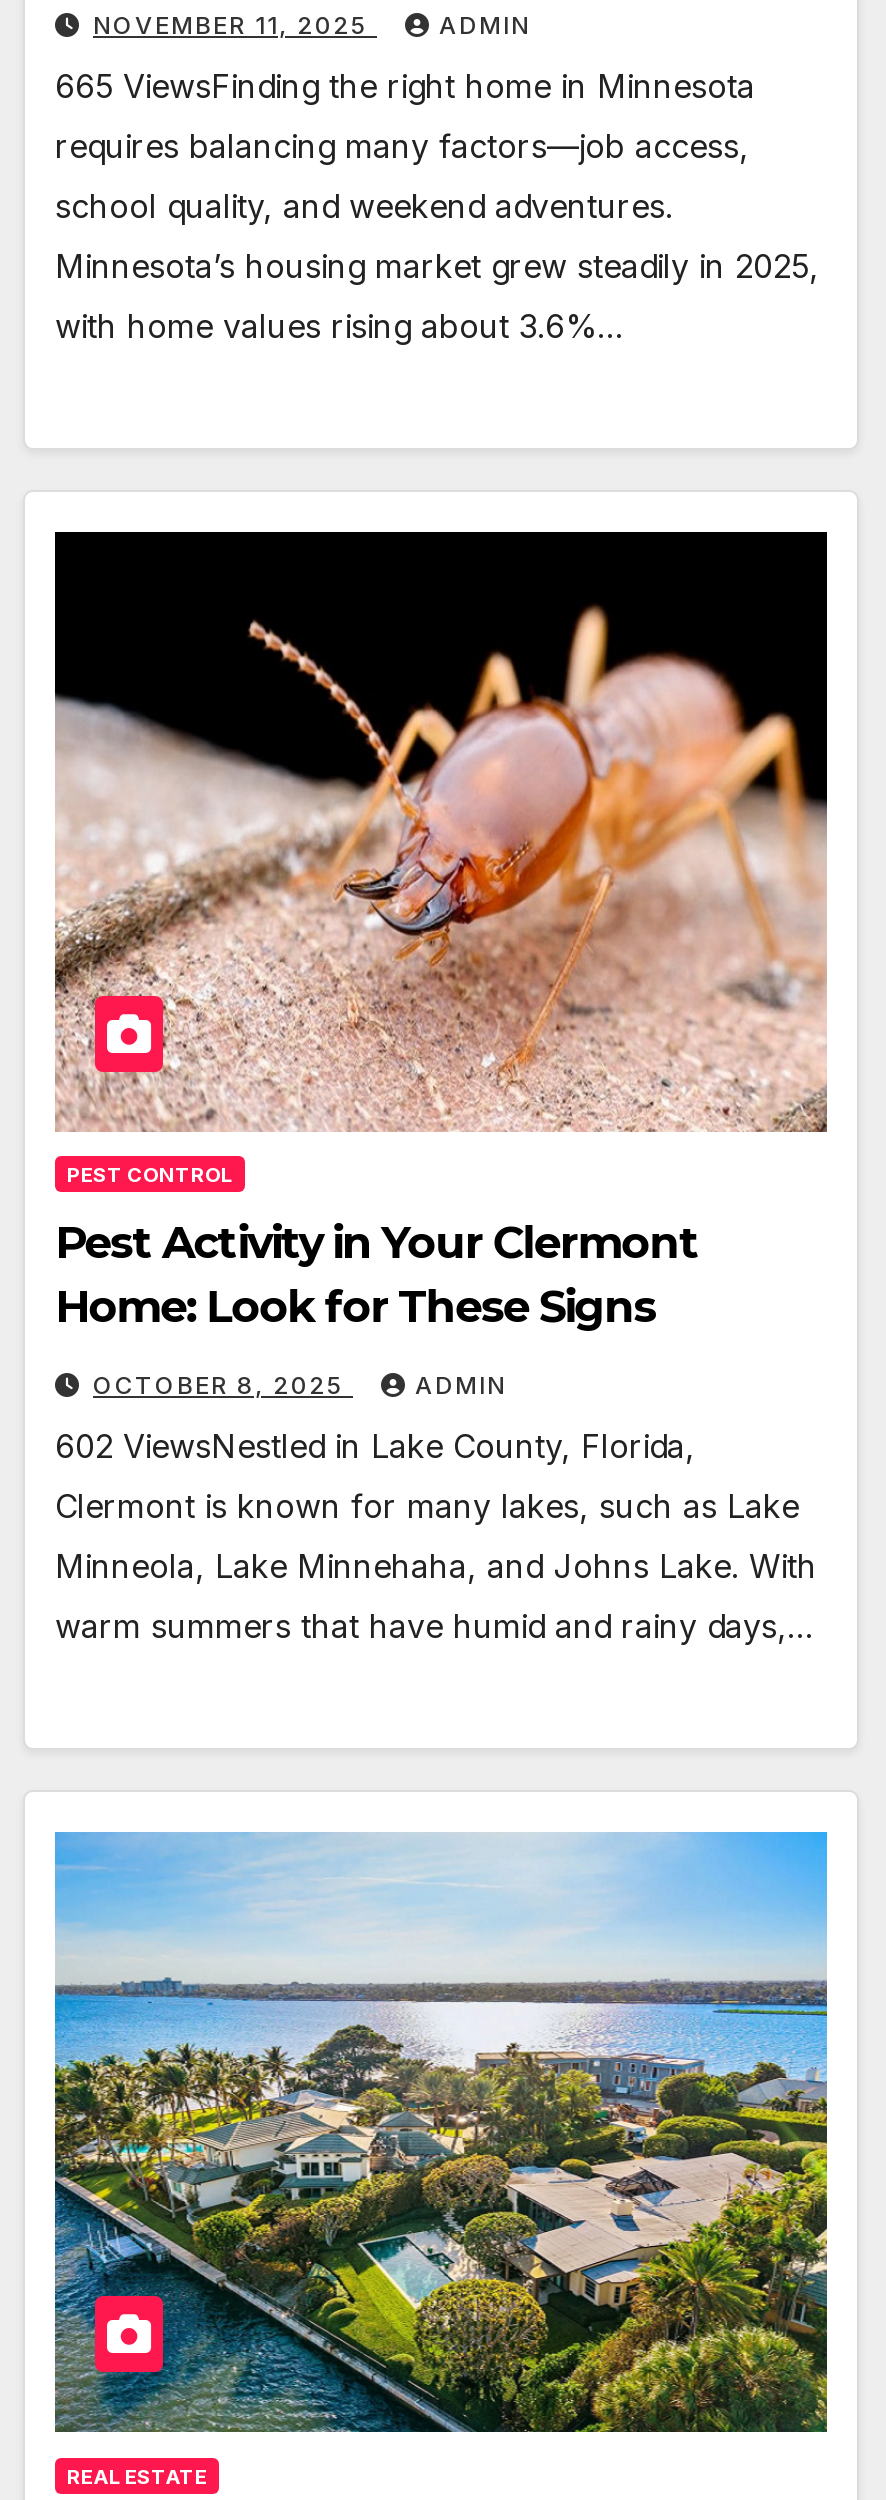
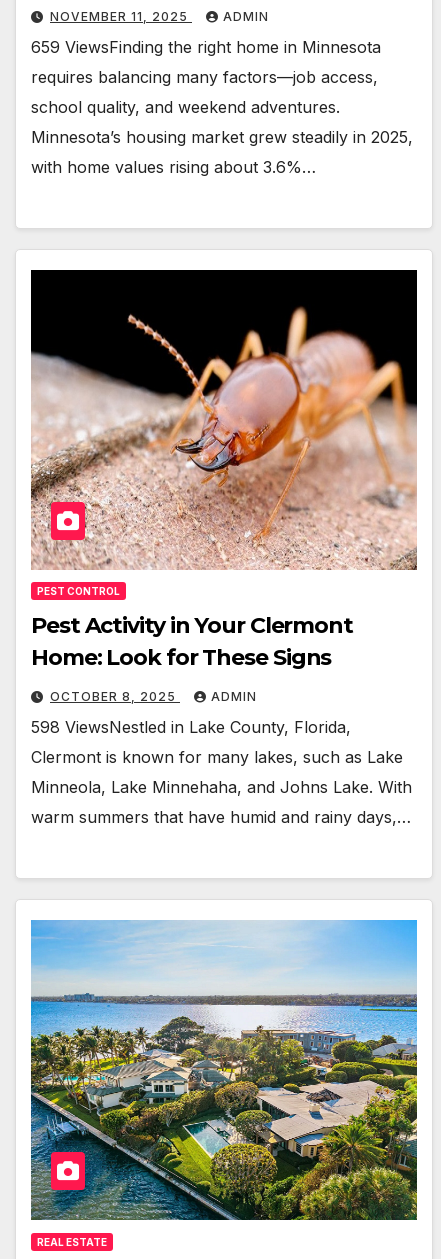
[55,66,755,106] 665 ViewsFinding the right home in Minnesota -> [31,37,381,57] 659 ViewsFinding the right home in Minnesota
[55,1427,695,1467] 602 ViewsNestled in Lake County, Florida, -> [31,717,351,737] 598 ViewsNestled in Lake County, Florida,

